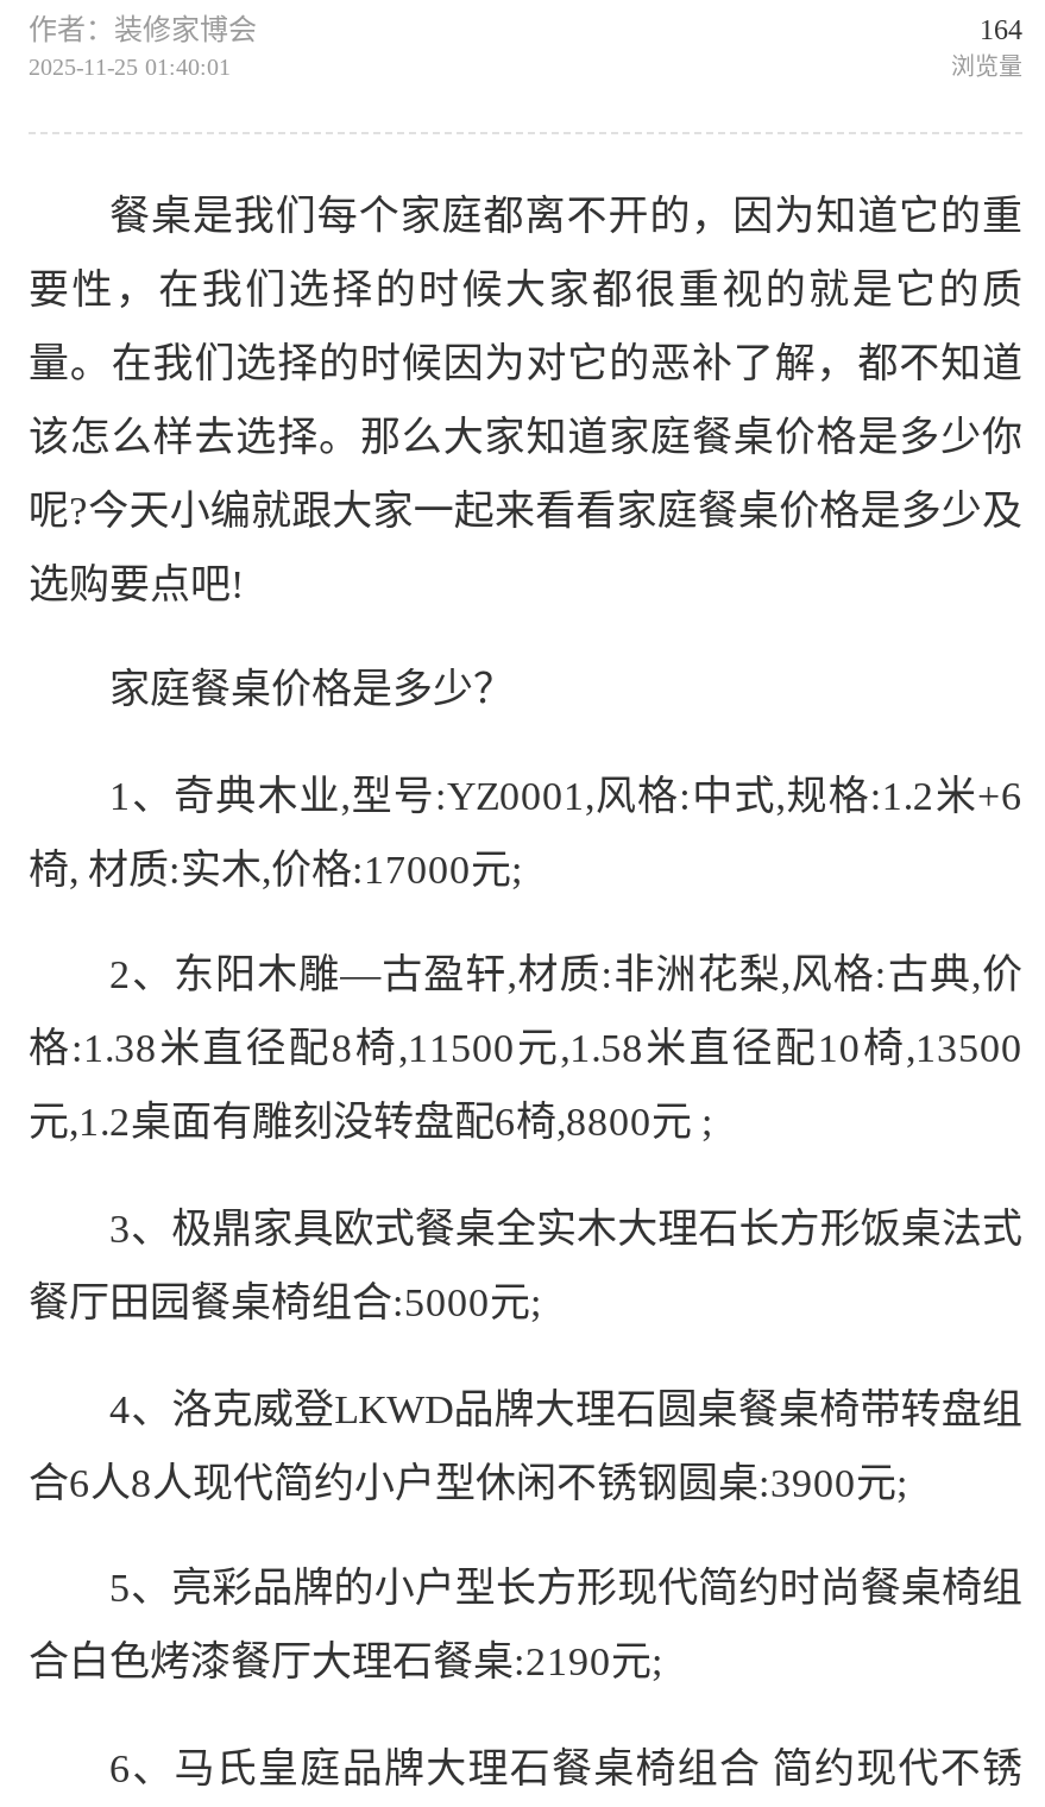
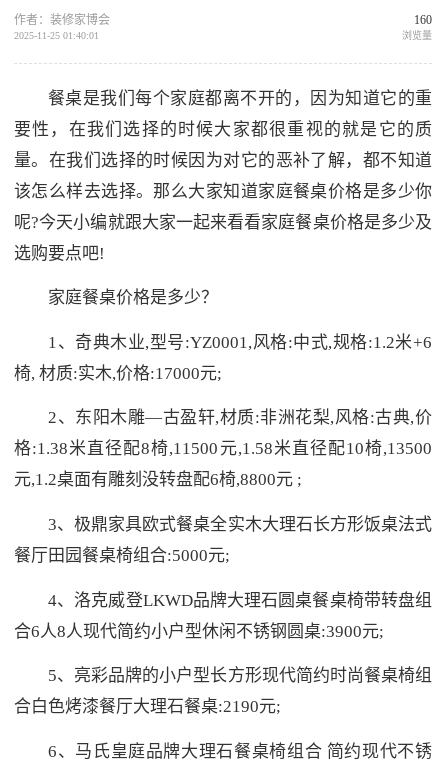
[980,13,1022,46] 164 -> [414,13,432,27] 160

